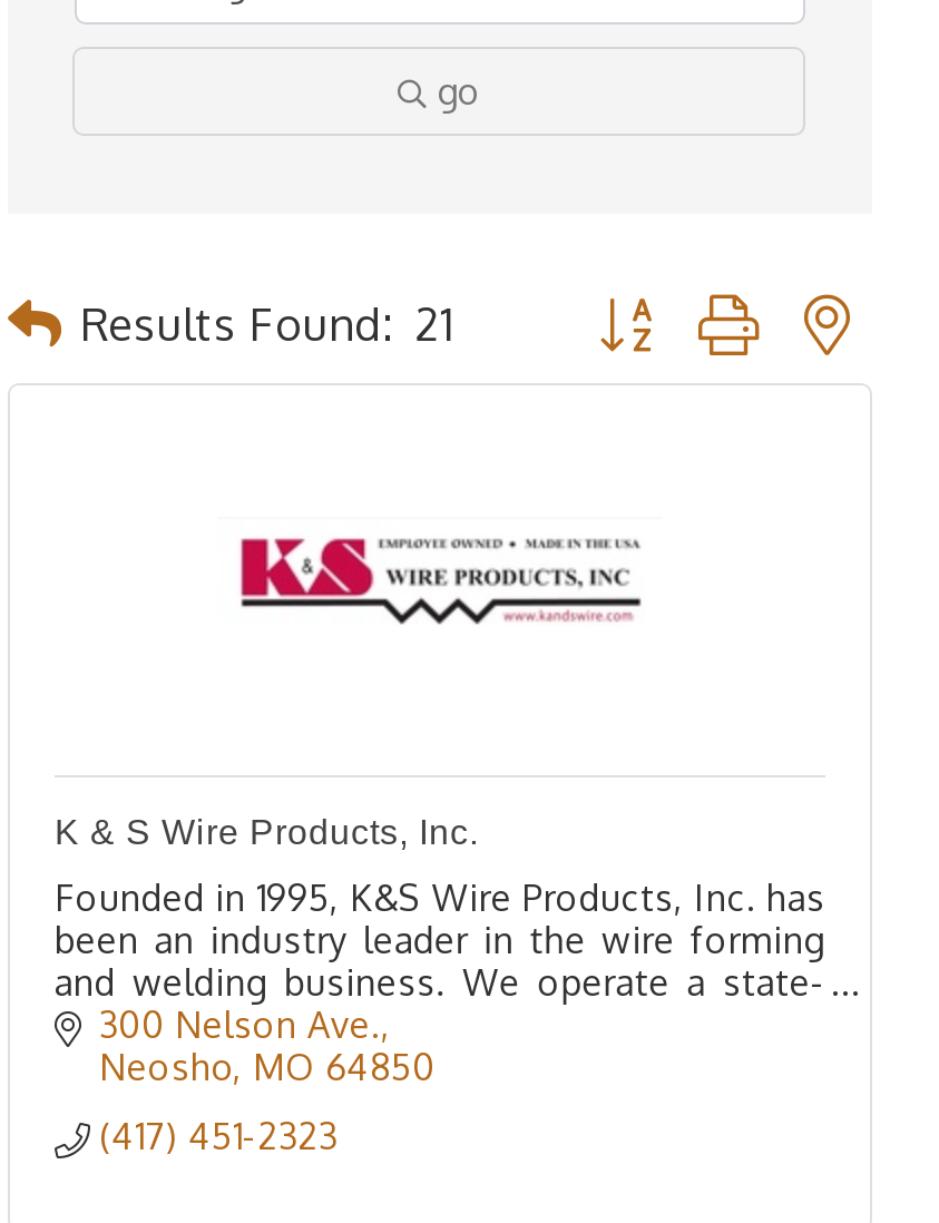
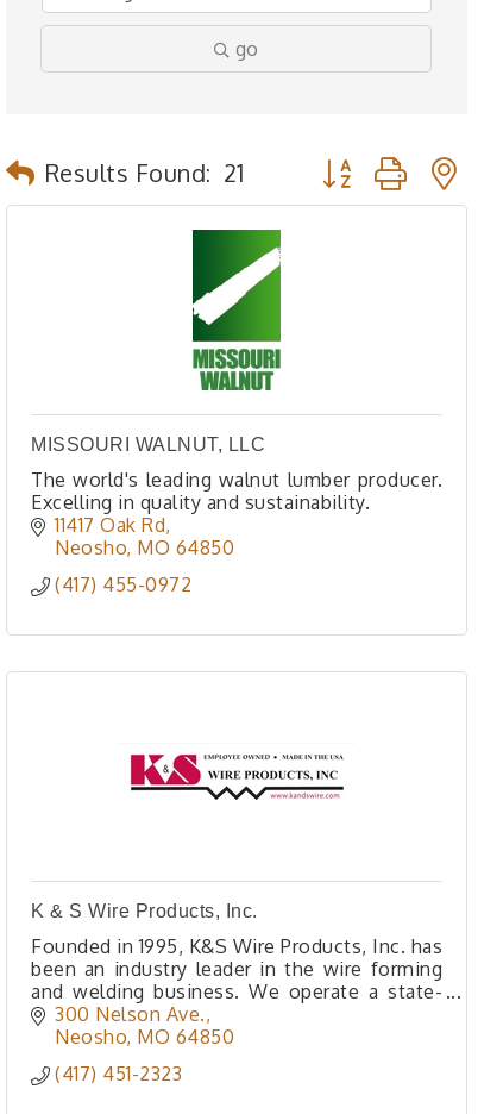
none -> [31,229,442,596] [image] | MISSOURI WALNUT, LLC | The world's leading walnut lumber producer. | Excelling in quality and sustainability. | 11417 Oak Rd | Neosho MO 64850 | (417) 455-0972

